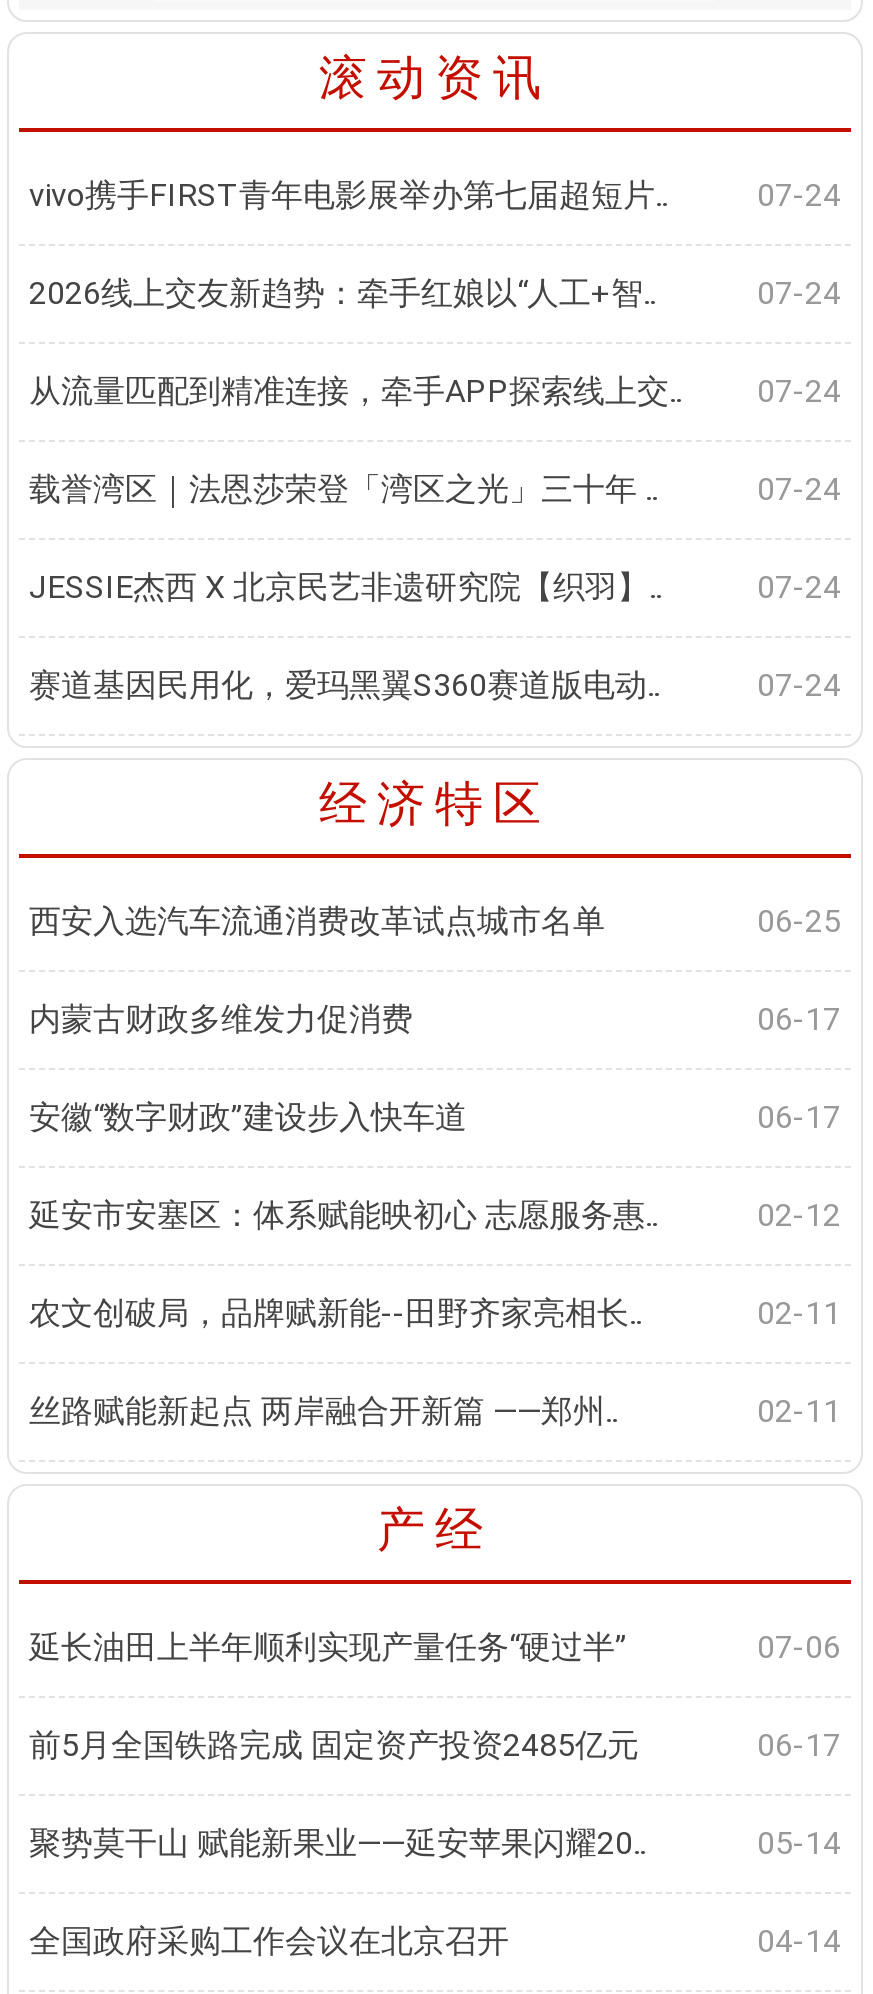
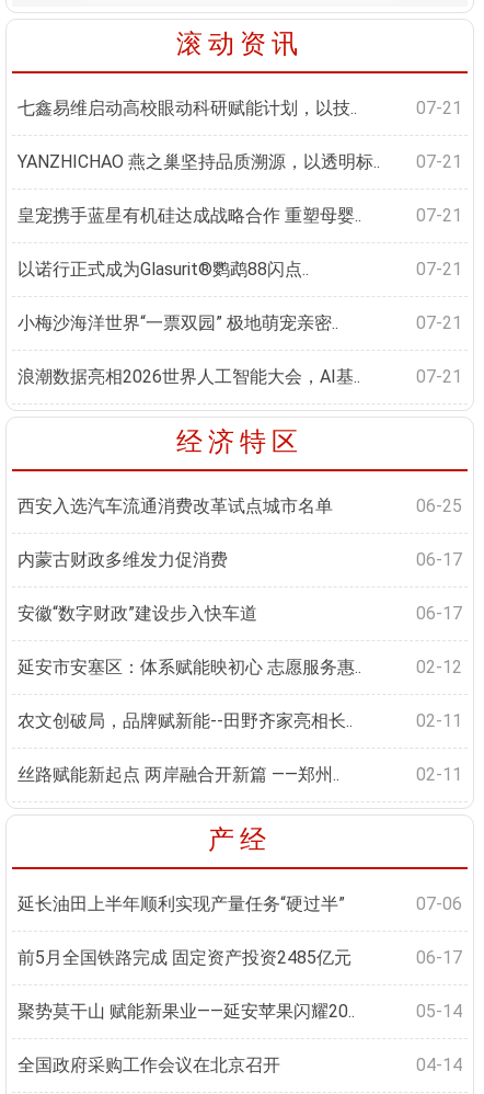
[29,176,841,214] vivo携手FIRST青年电影展举办第七届超短片.. | 07-24 -> [18,98,462,118] 七鑫易维启动高校眼动科研赋能计划，以技.. | 07-21
[29,274,841,312] 2026线上交友新趋势：牵手红娘以“人工+智.. | 07-24 -> [18,151,462,172] YANZHICHAO 燕之巢坚持品质溯源，以透明标.. | 07-21
[29,372,841,410] 从流量匹配到精准连接，牵手APP探索线上交.. | 07-24 -> [18,205,462,226] 皇宠携手蓝星有机硅达成战略合作 重塑母婴.. | 07-21
[29,470,841,508] 载誉湾区｜法恩莎荣登「湾区之光」三十年 .. | 07-24 -> [18,259,462,280] 以诺行正式成为Glasurit®鹦鹉88闪点.. | 07-21
[29,568,841,606] JESSIE杰西 X 北京民艺非遗研究院【织羽】.. | 07-24 -> [18,312,462,333] 小梅沙海洋世界“一票双园” 极地萌宠亲密.. | 07-21
[29,666,841,704] 赛道基因民用化，爱玛黑翼S360赛道版电动.. | 07-24 -> [18,366,462,387] 浪潮数据亮相2026世界人工智能大会，AI基.. | 07-21

